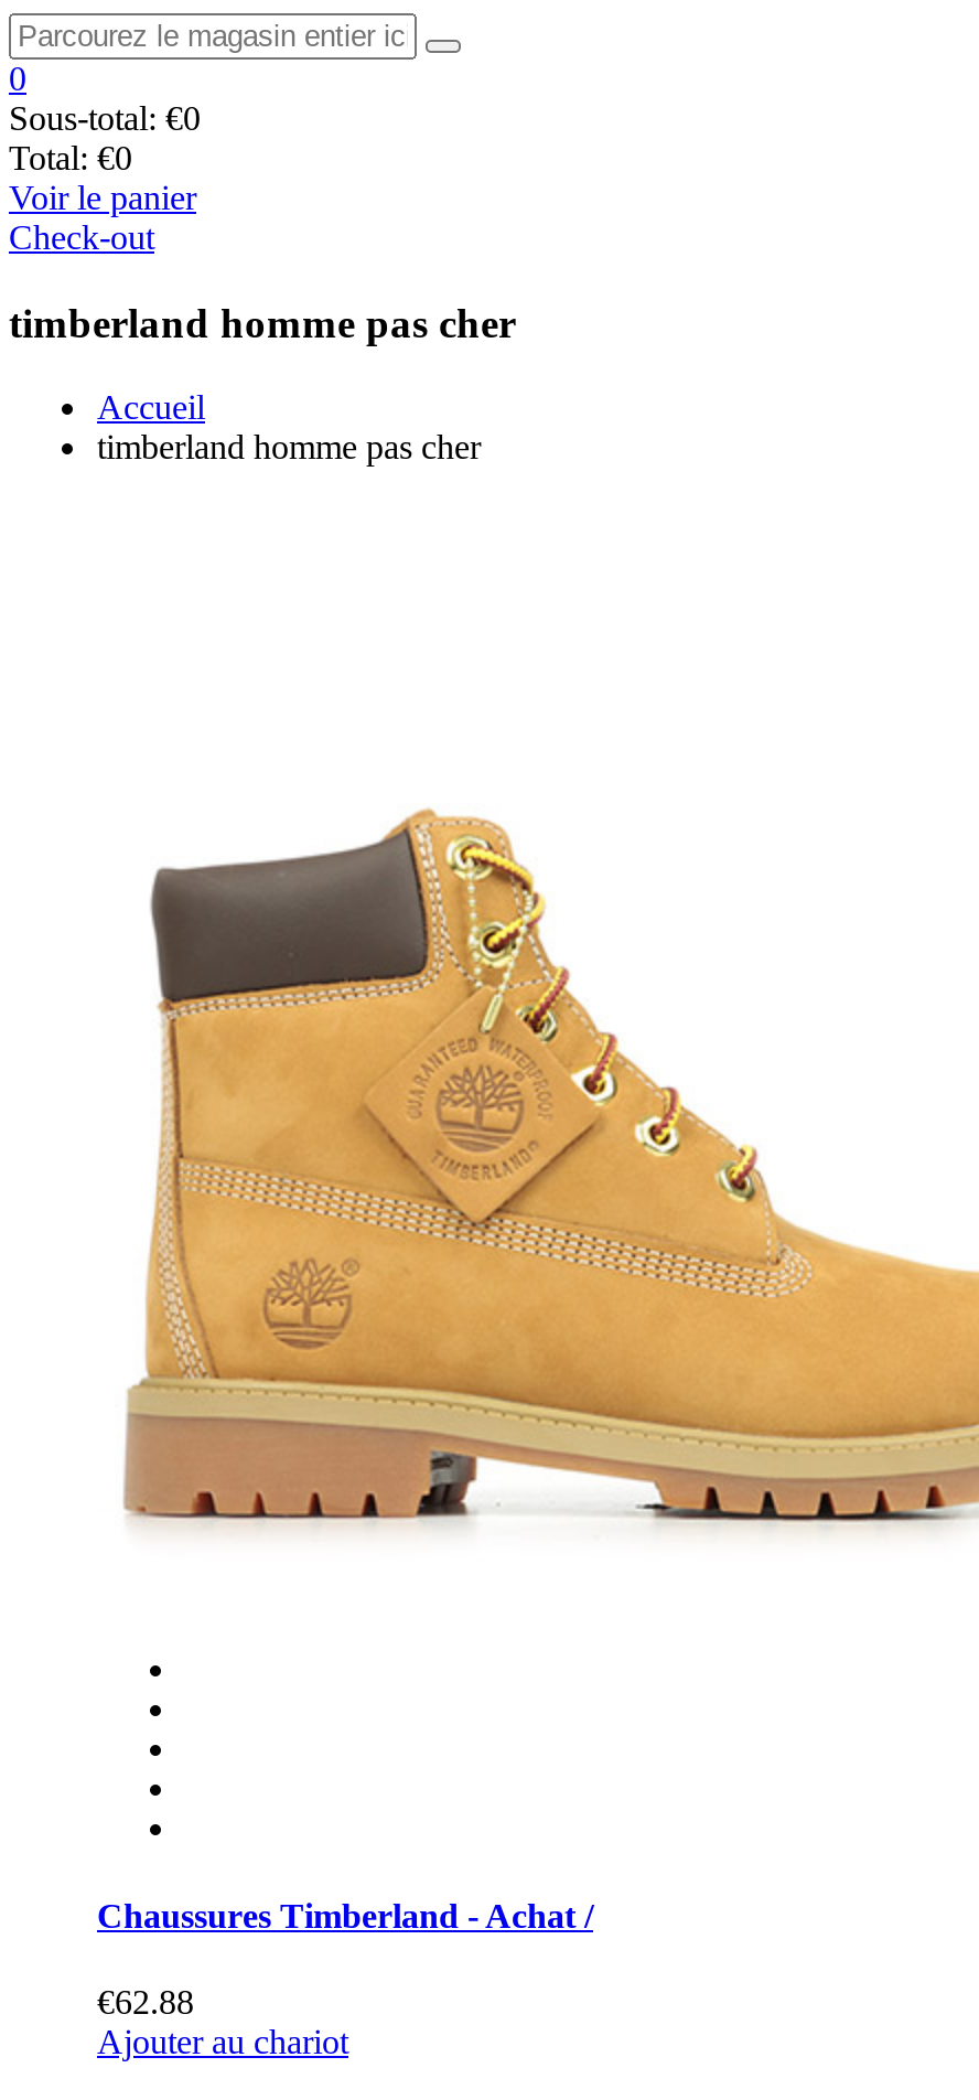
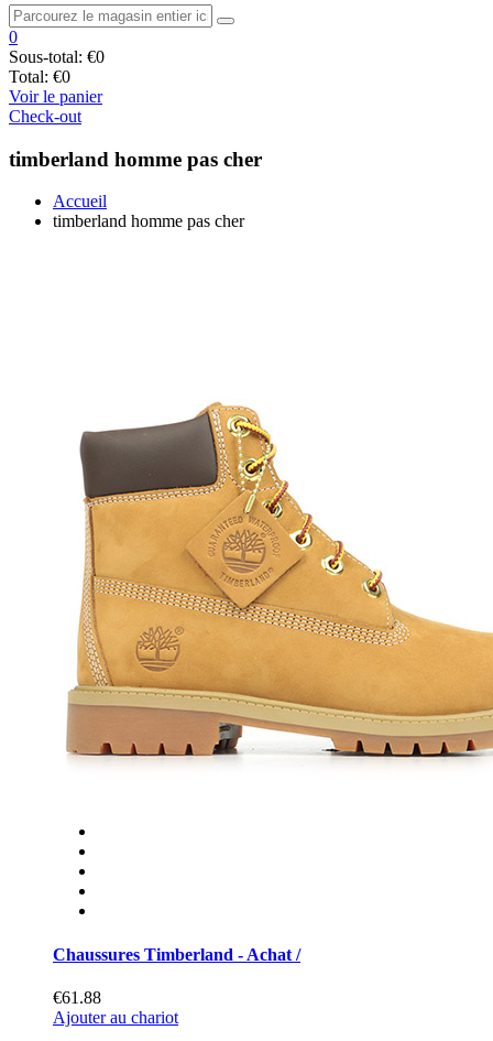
[97,1983,194,2021] €62.88 -> [53,988,101,1007] €61.88

